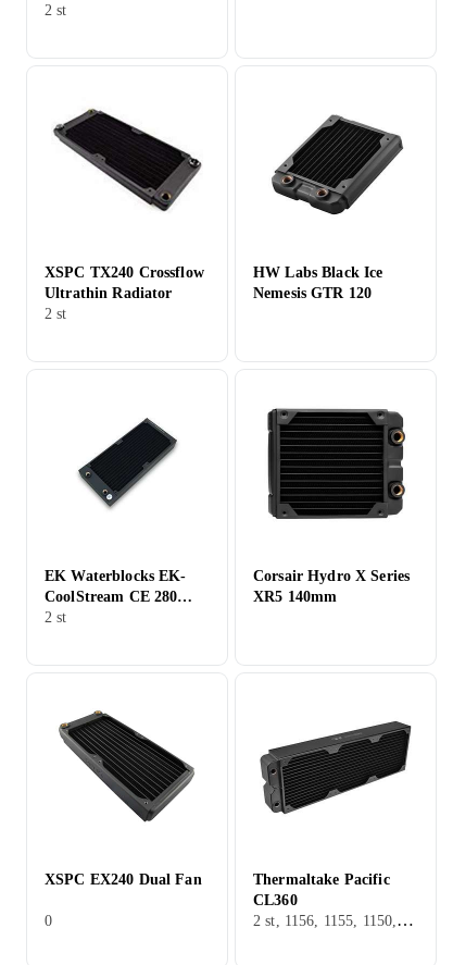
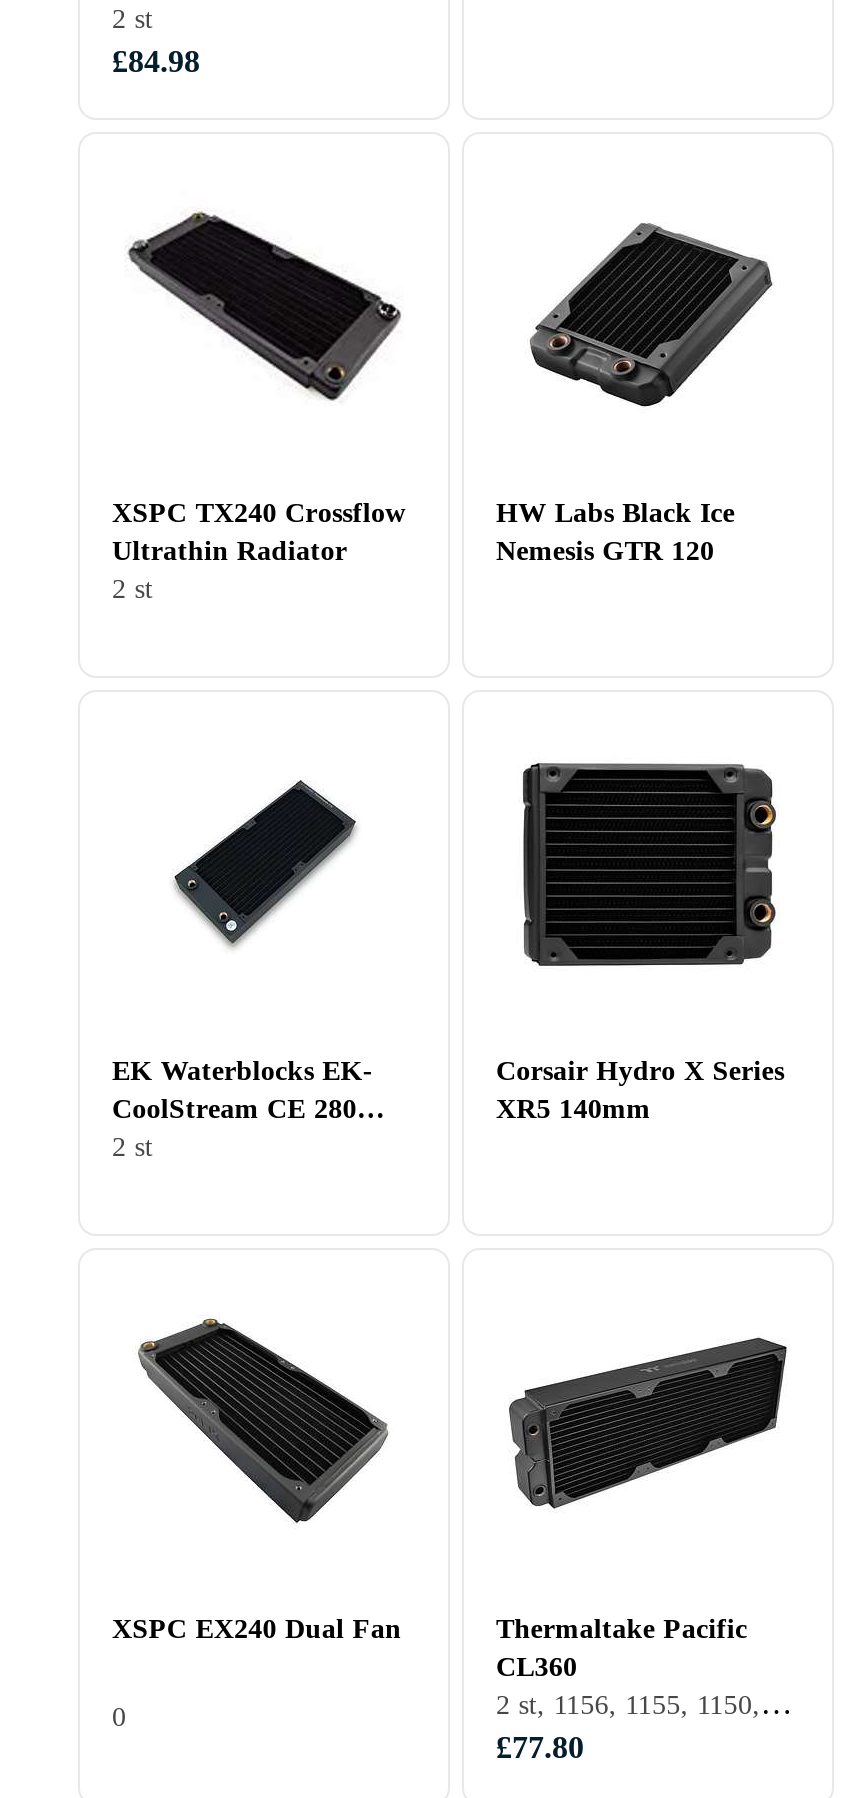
none -> [112,44,200,78] £84.98
none -> [496,1730,584,1764] £77.80

